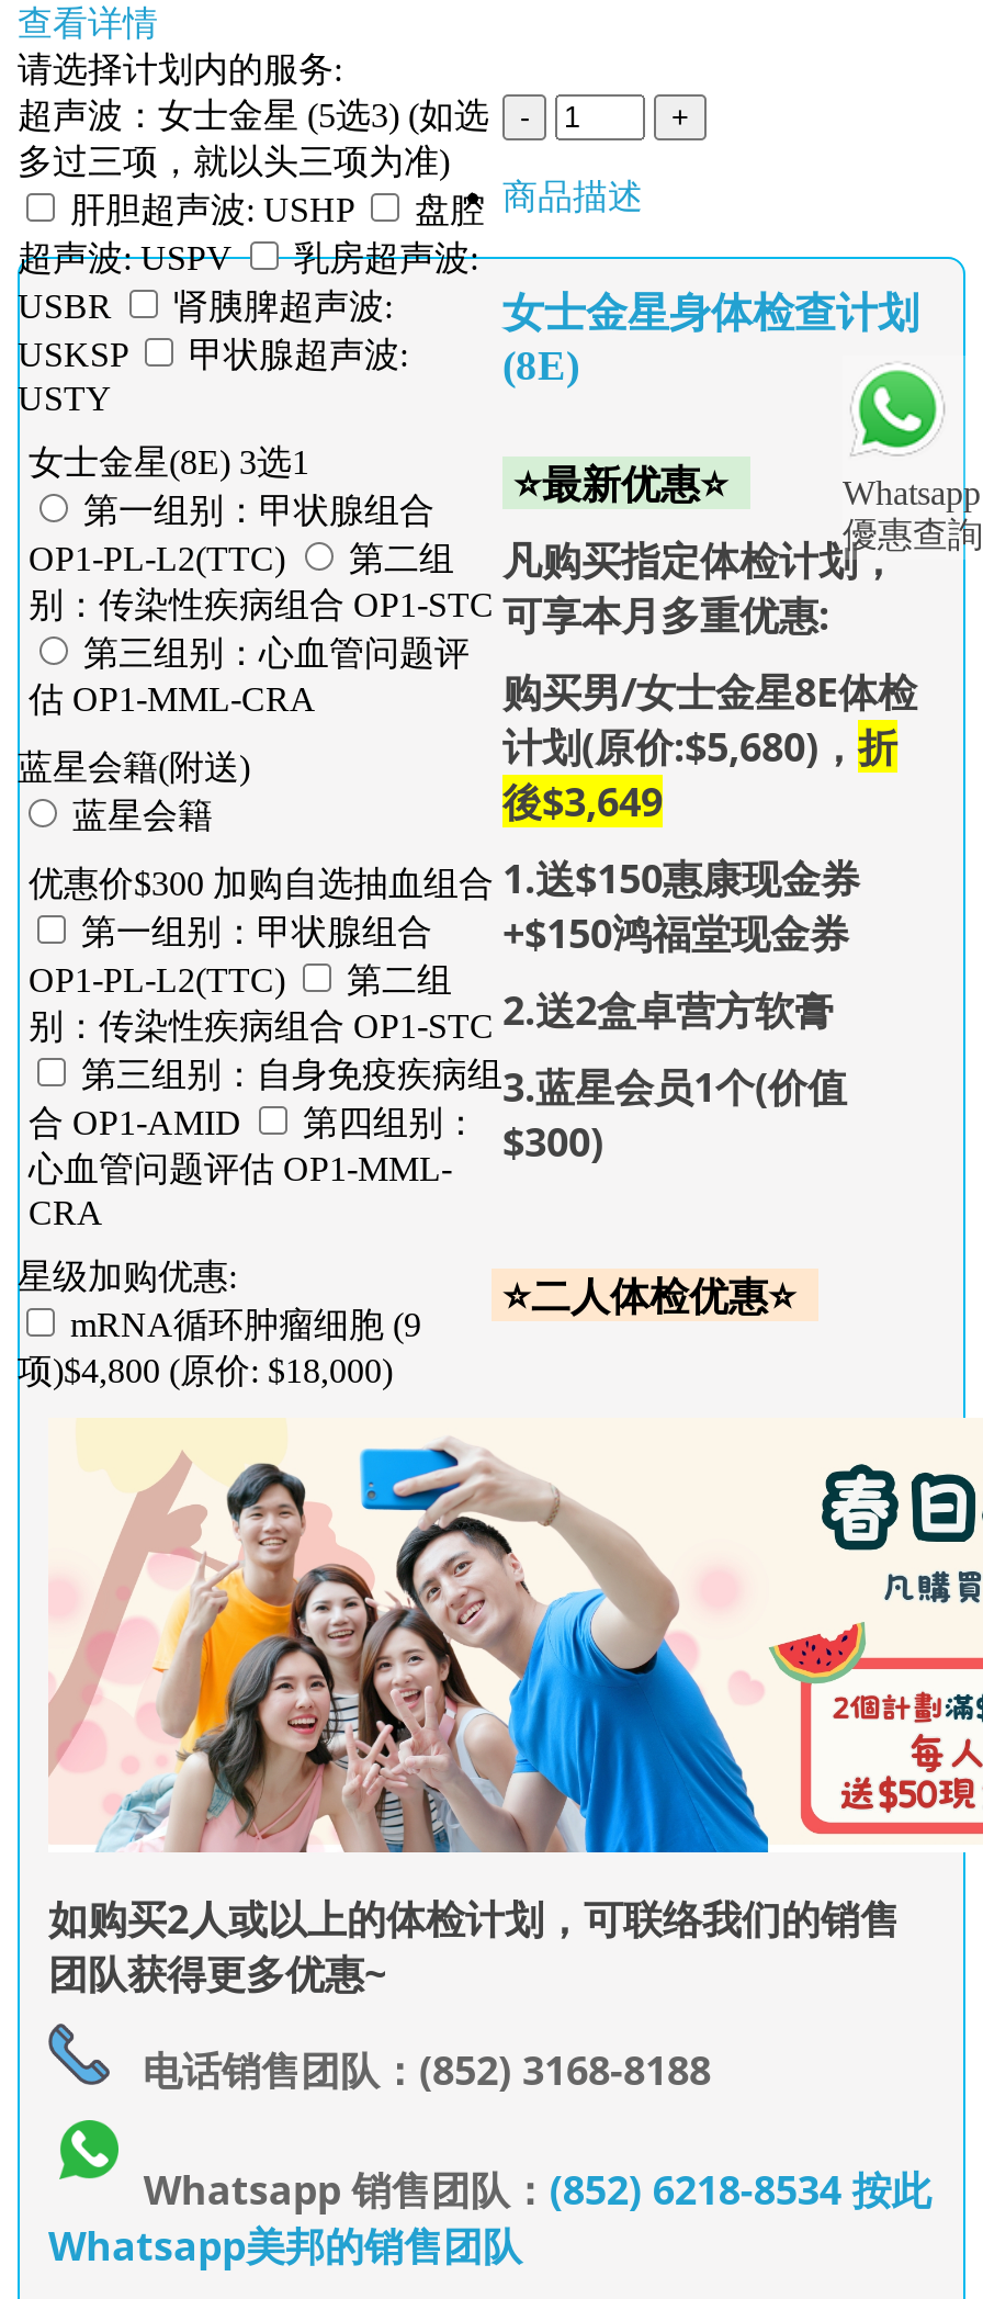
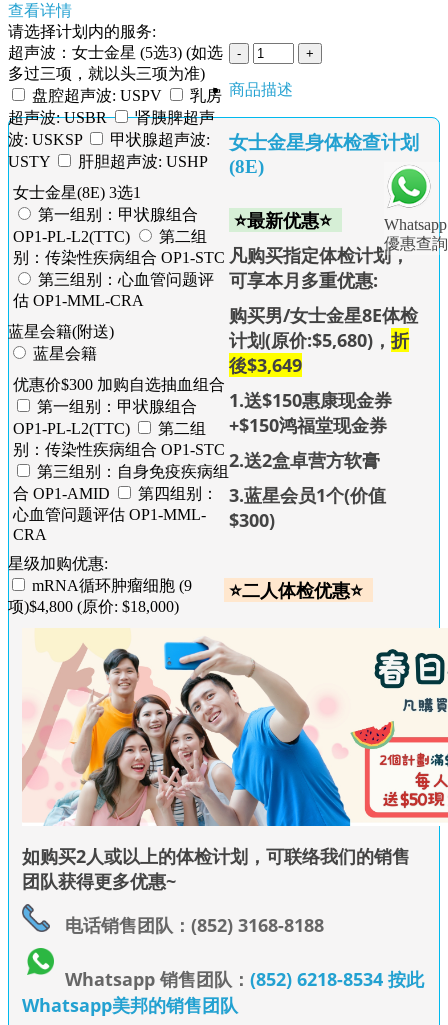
[18,191,485,373] 盘腔 | 超声波: USPV | 乳房超声波: | USBR | 肾胰脾超声波: | USKSP -> [8,87,222,148] 盘腔超声波: USPV | 乳房 | 超声波: USBR | 肾胰脾超声 | 波: USKSP
moved [70,191,353,228] -> [78,153,208,170]: 肝胆超声波: USHP

